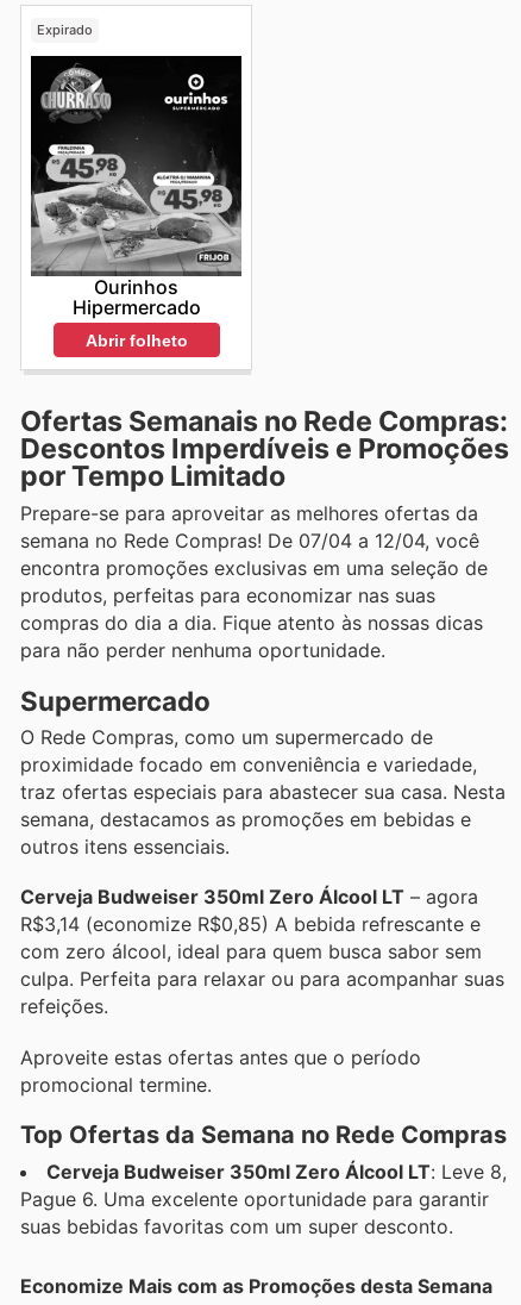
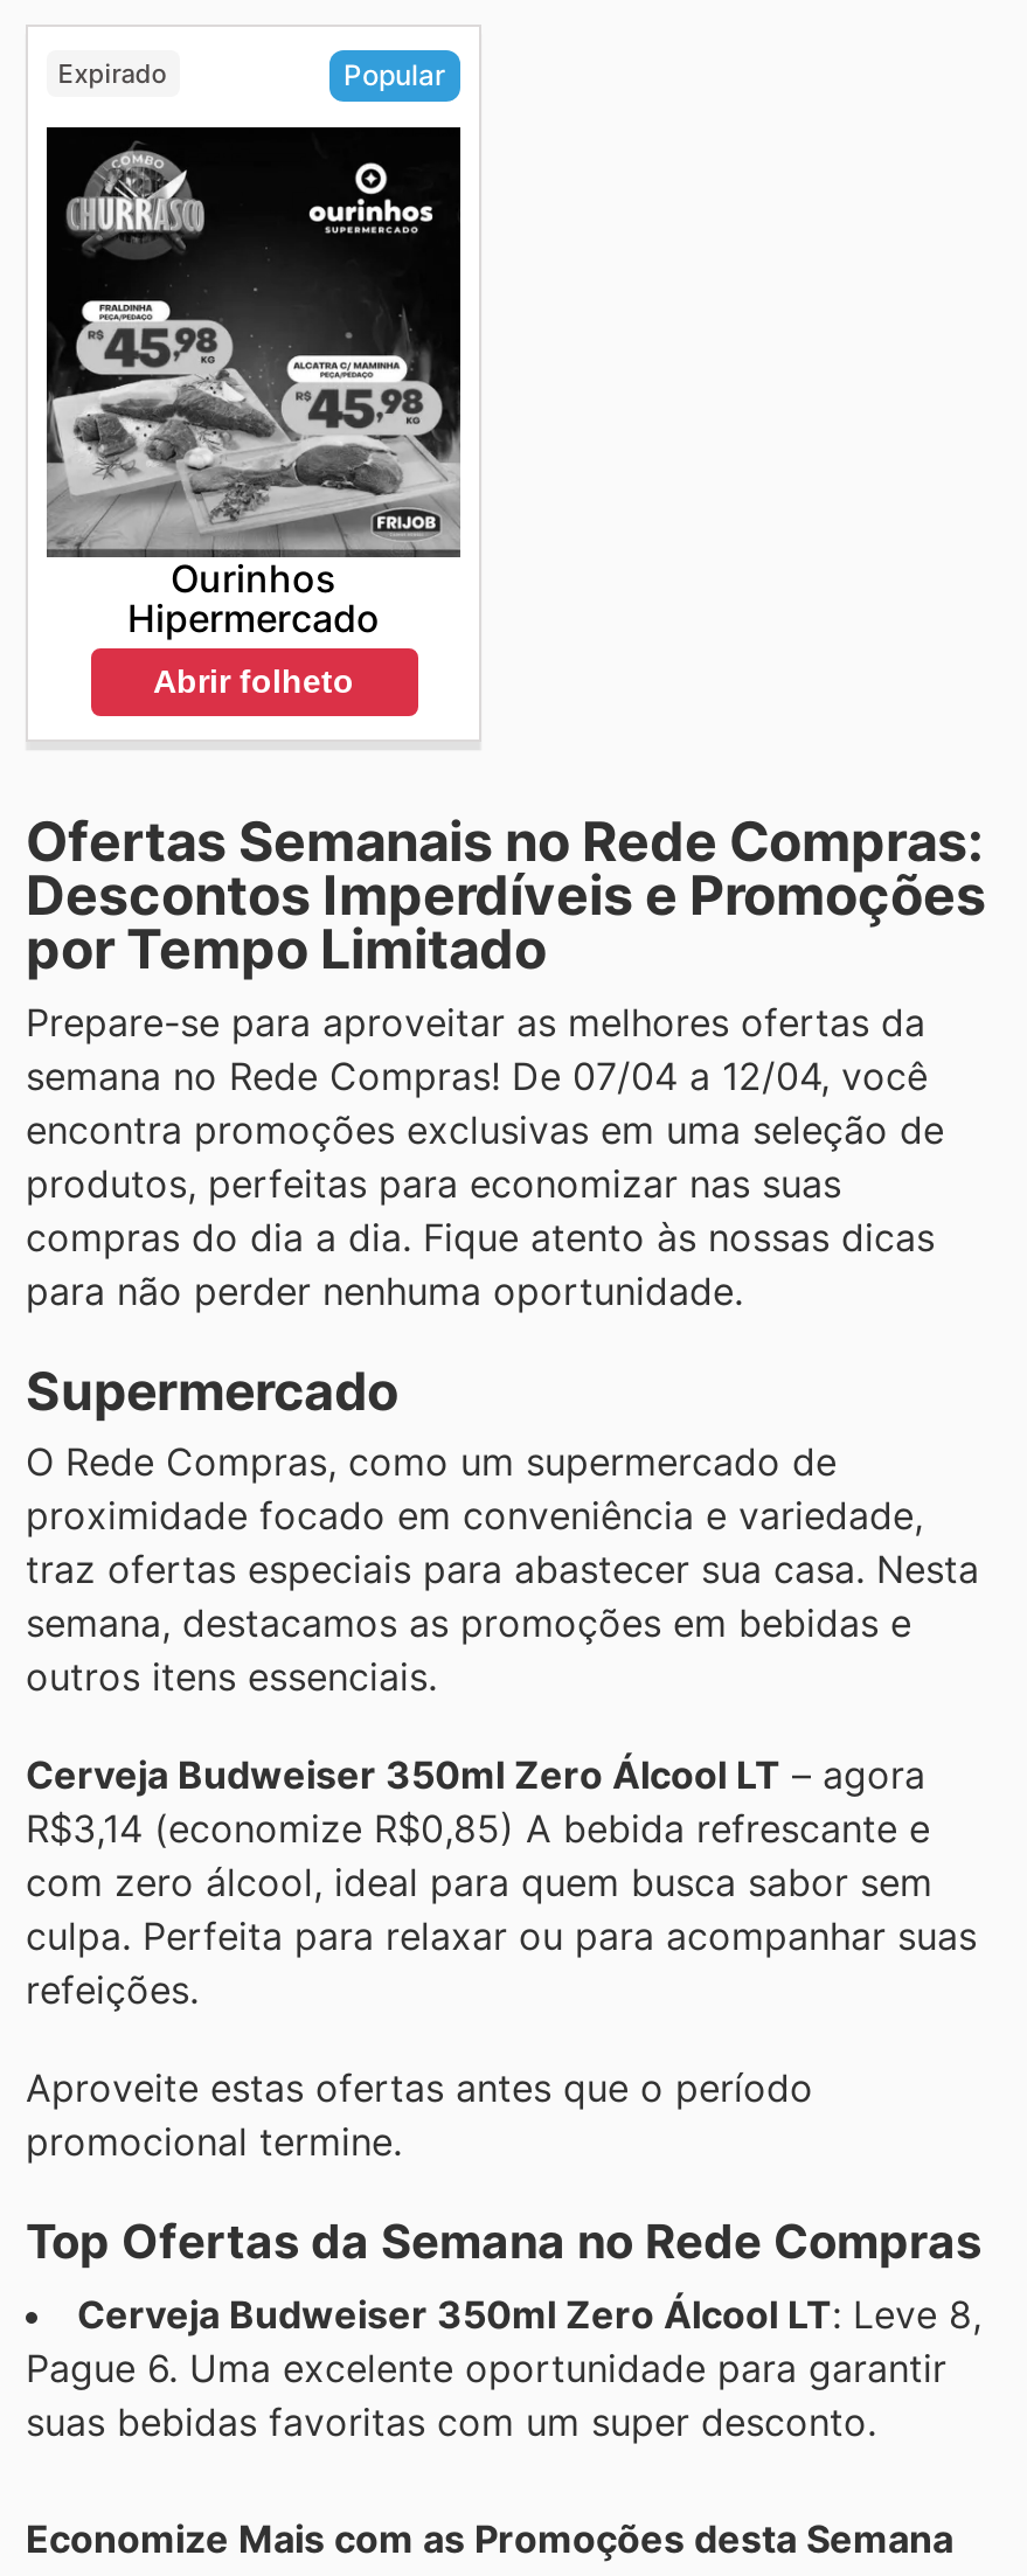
none -> [344,57,446,92] Popular

